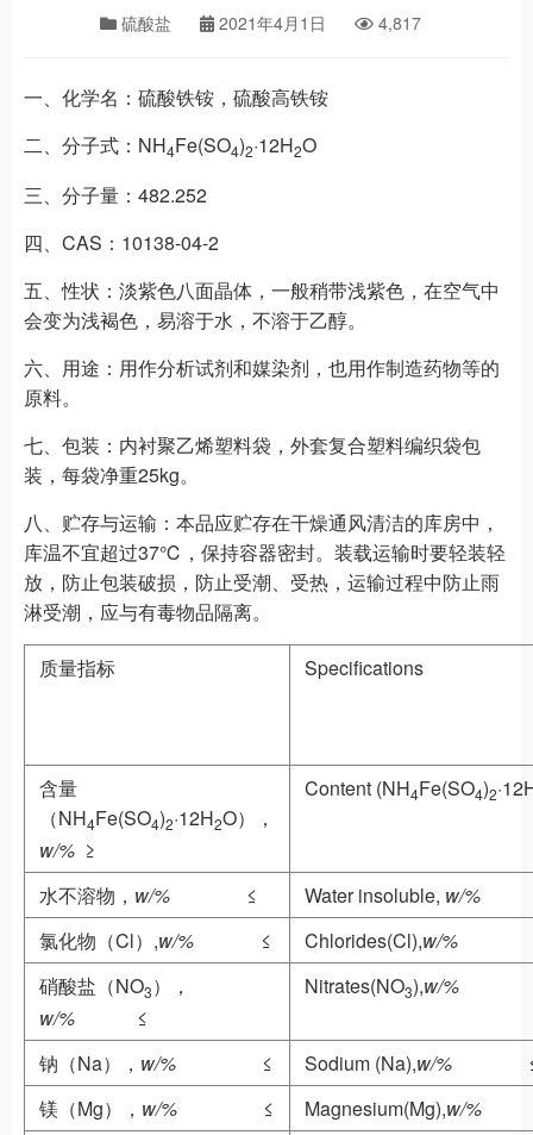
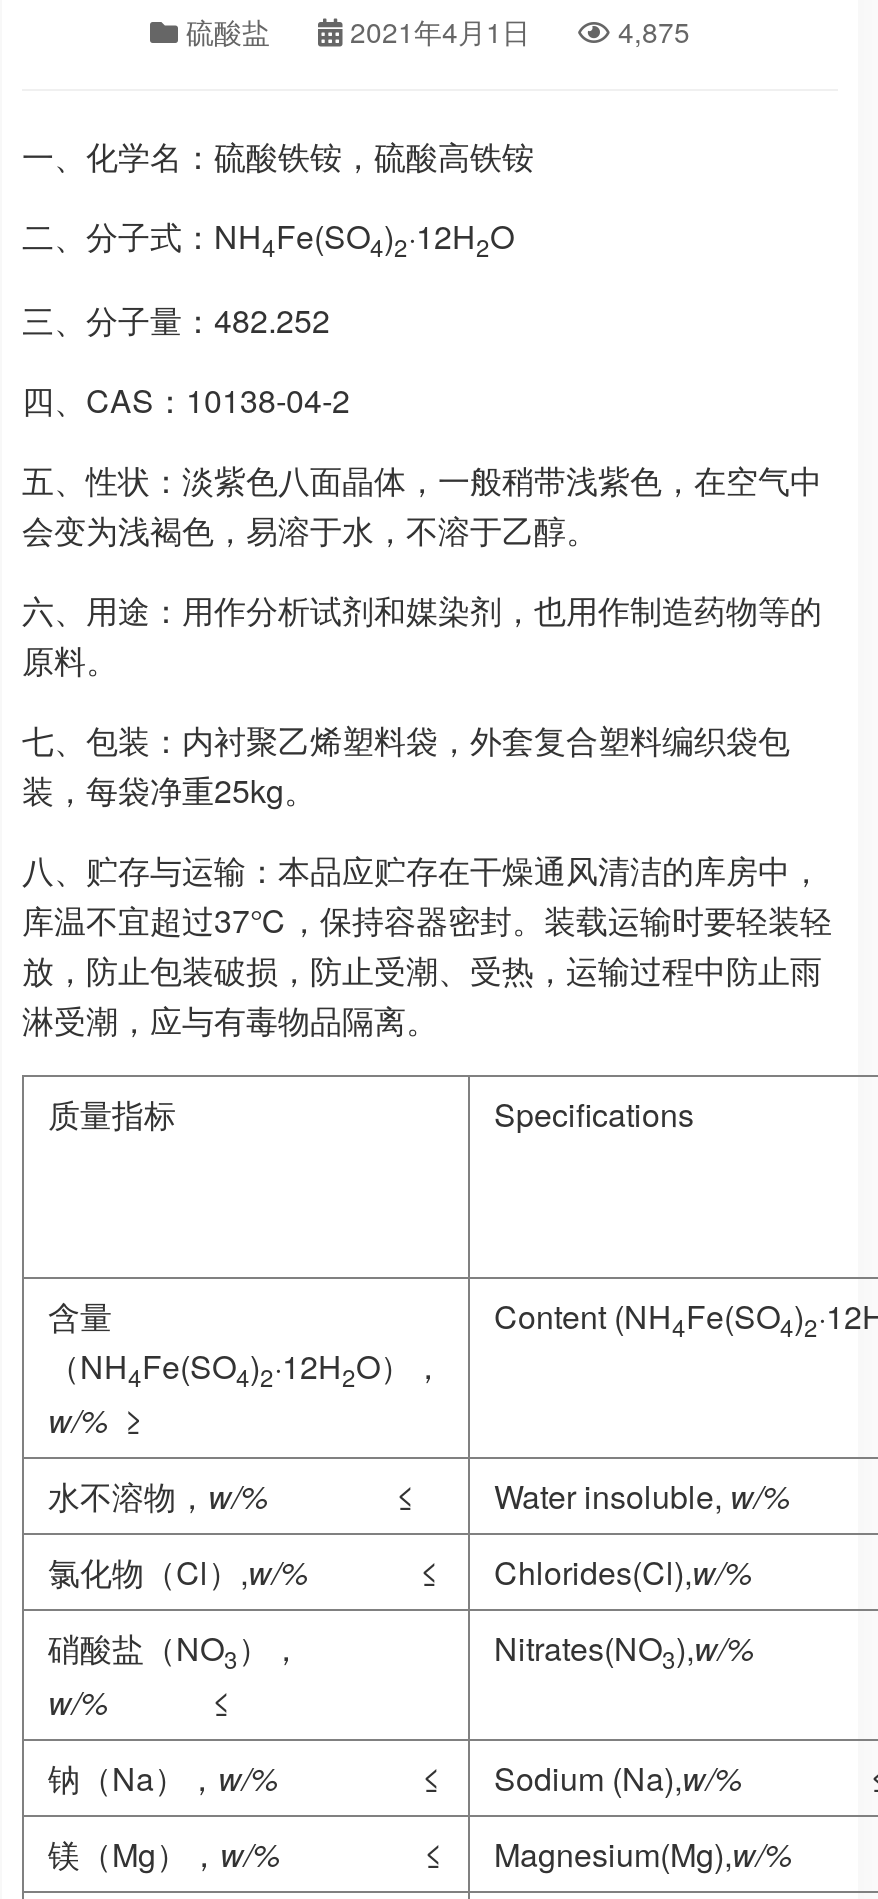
[121,11,421,35] 硫酸盐 2021年4月1日 4,817 -> [186,11,690,51] 硫酸盐 2021年4月1日 4,875

